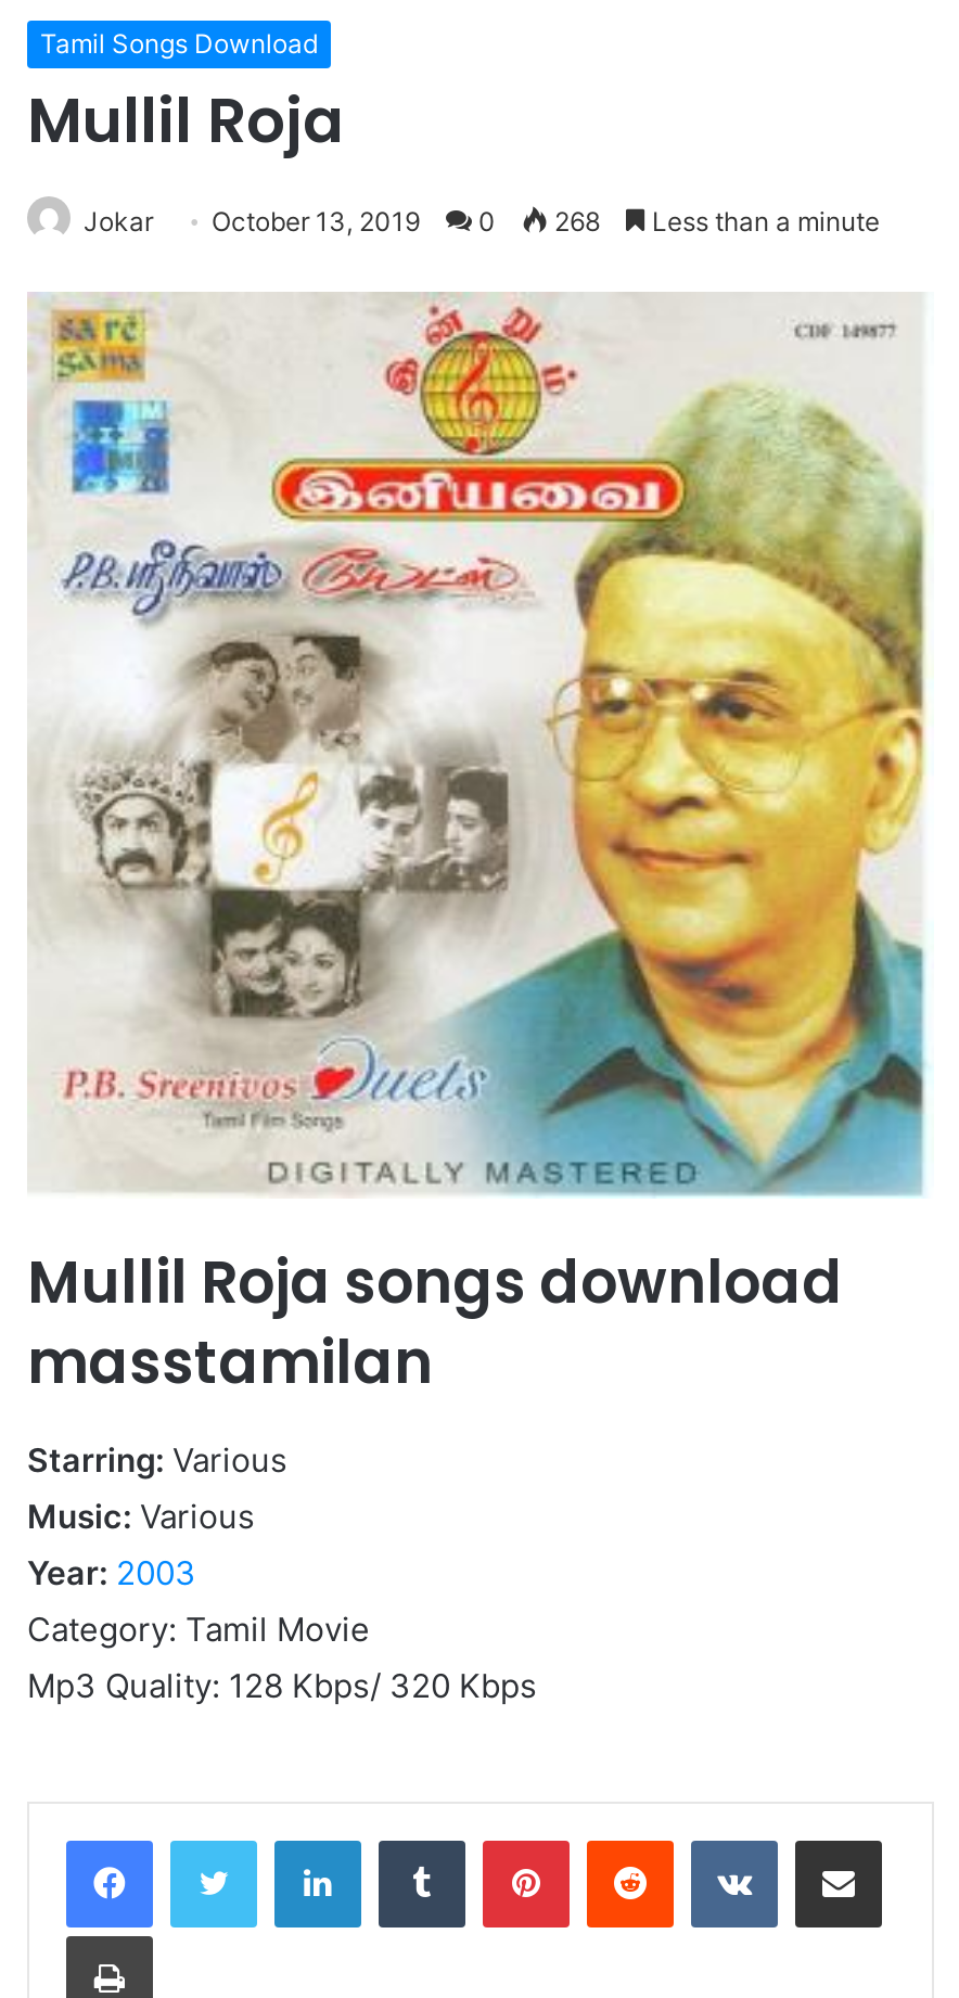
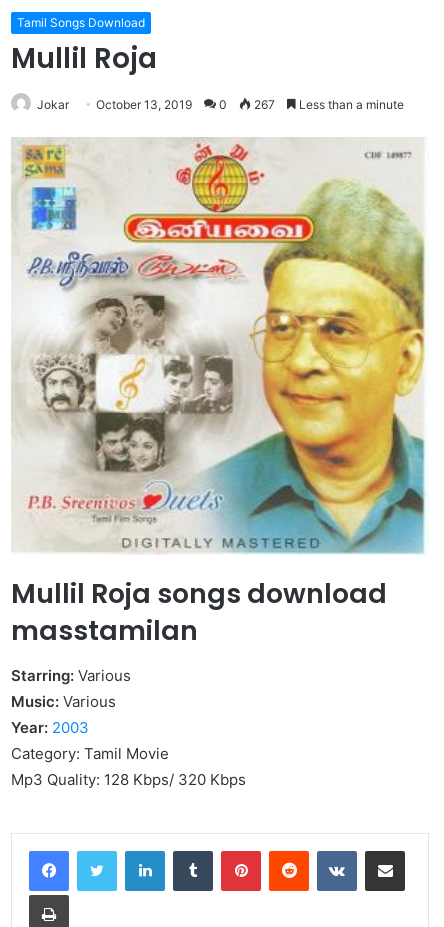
[84,205,880,238] Jokar October 13, 2019 0 268 Less than a minute -> [37,97,404,112] Jokar October 13, 2019 0 267 Less than a minute

